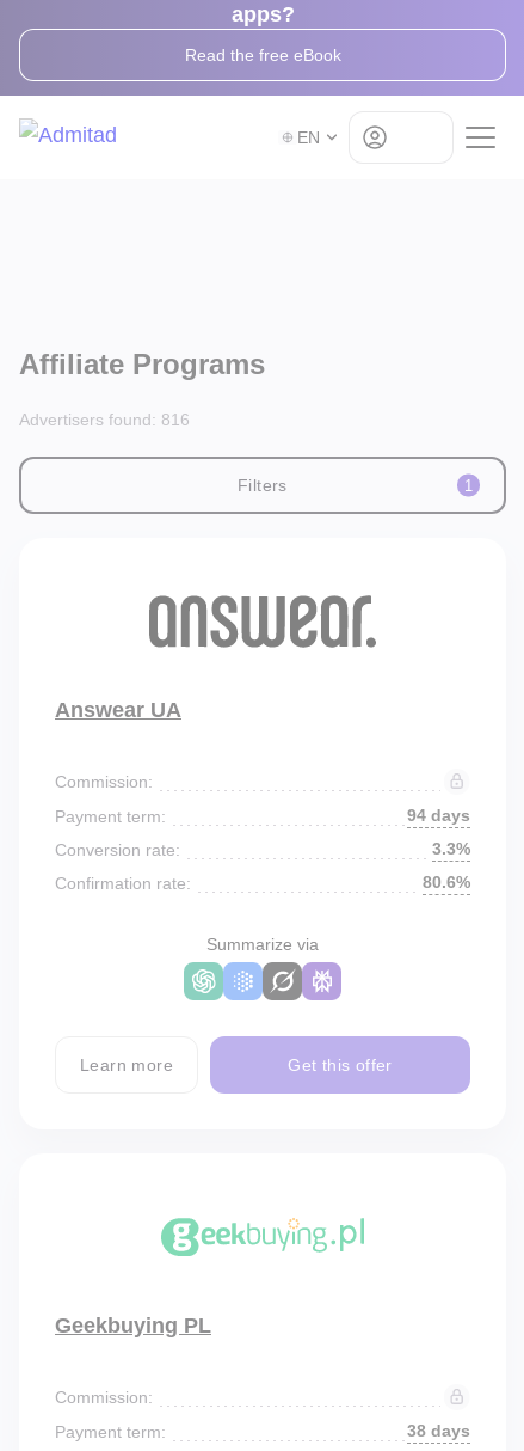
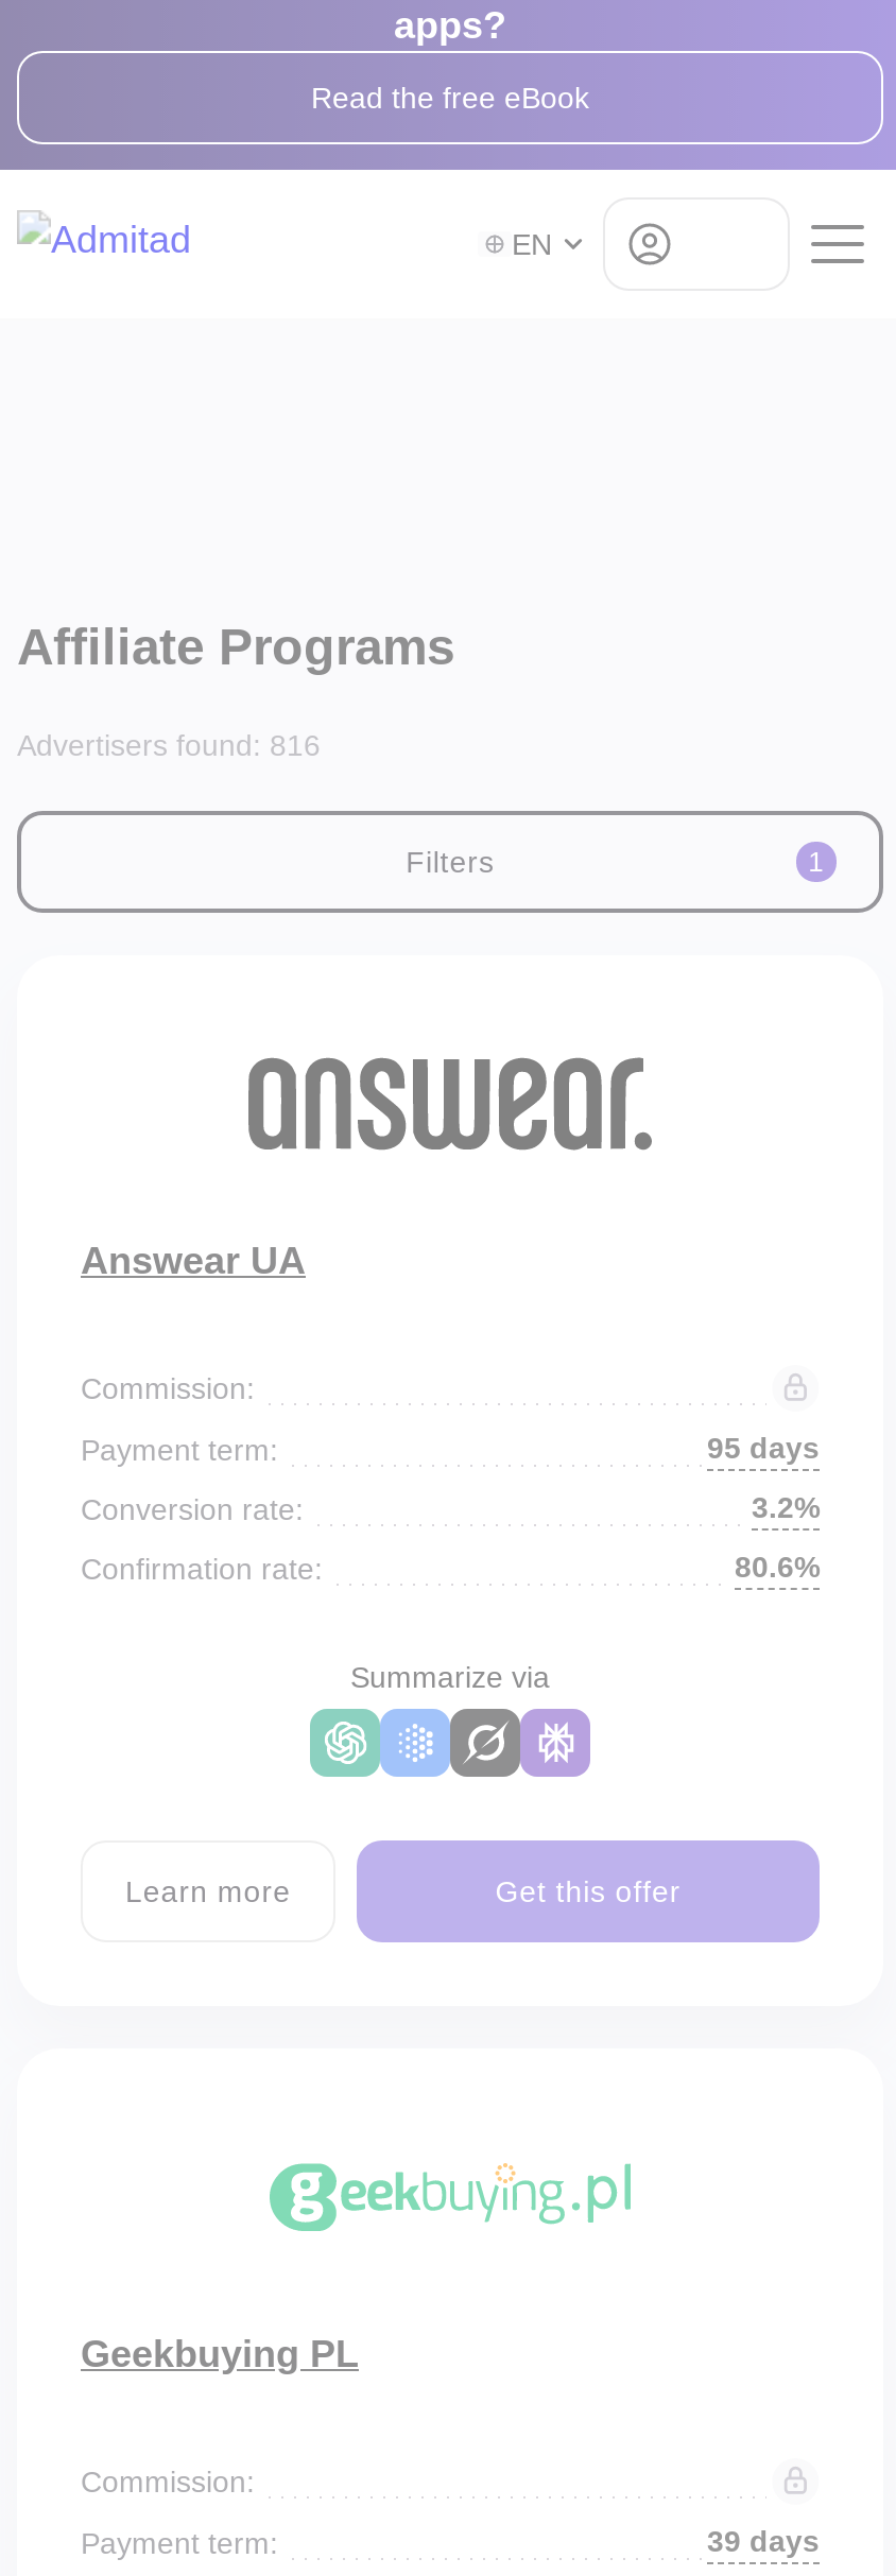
[407,806,470,825] 94 days -> [707,1431,820,1465] 95 days
[432,839,470,858] 3.3% -> [752,1490,820,1524] 3.2%
[407,1421,470,1440] 38 days -> [707,2524,820,2558] 39 days

